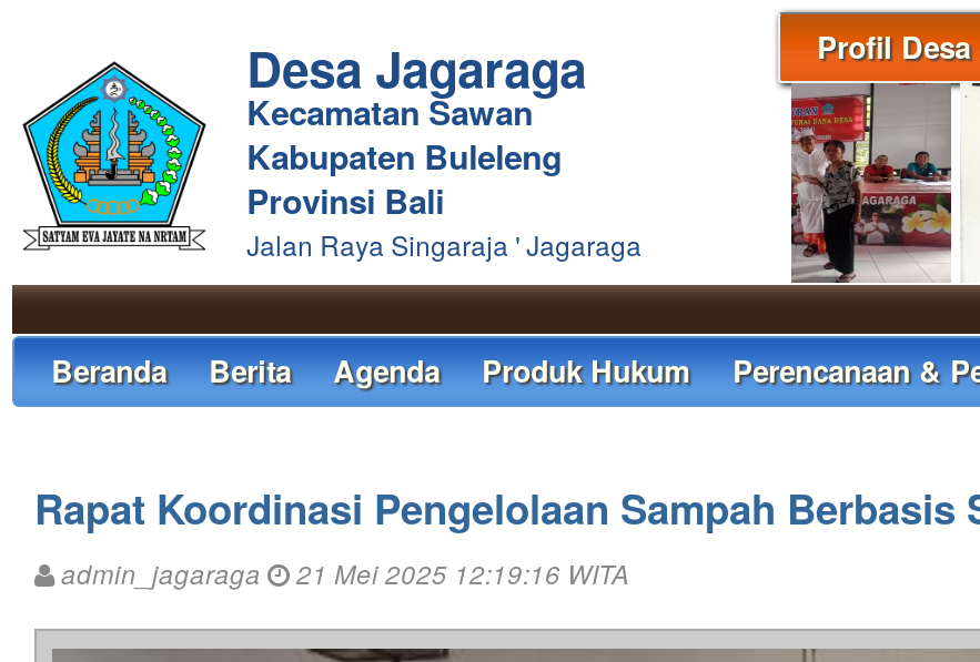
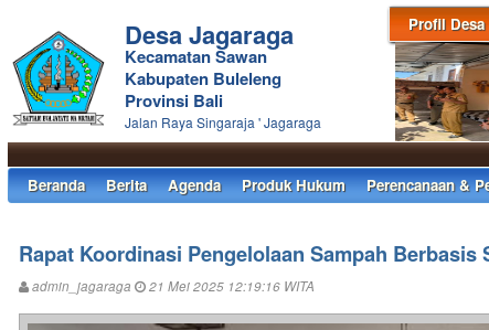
[789,81,973,285] [image] -> [394,41,486,142] [image]

